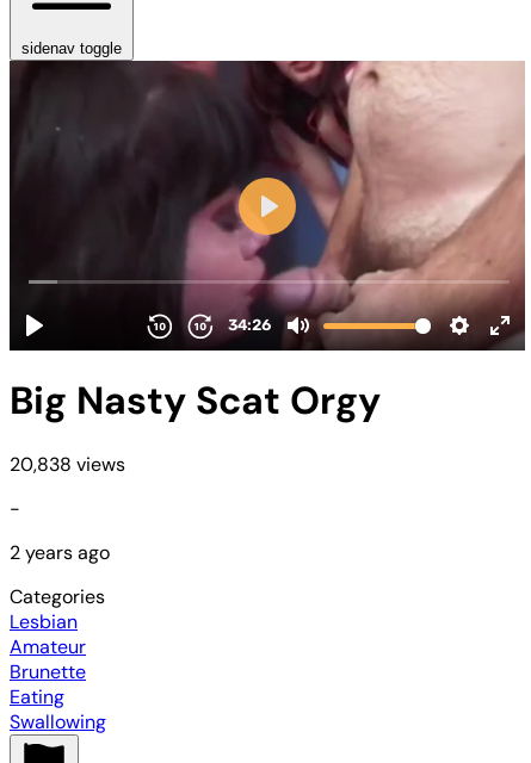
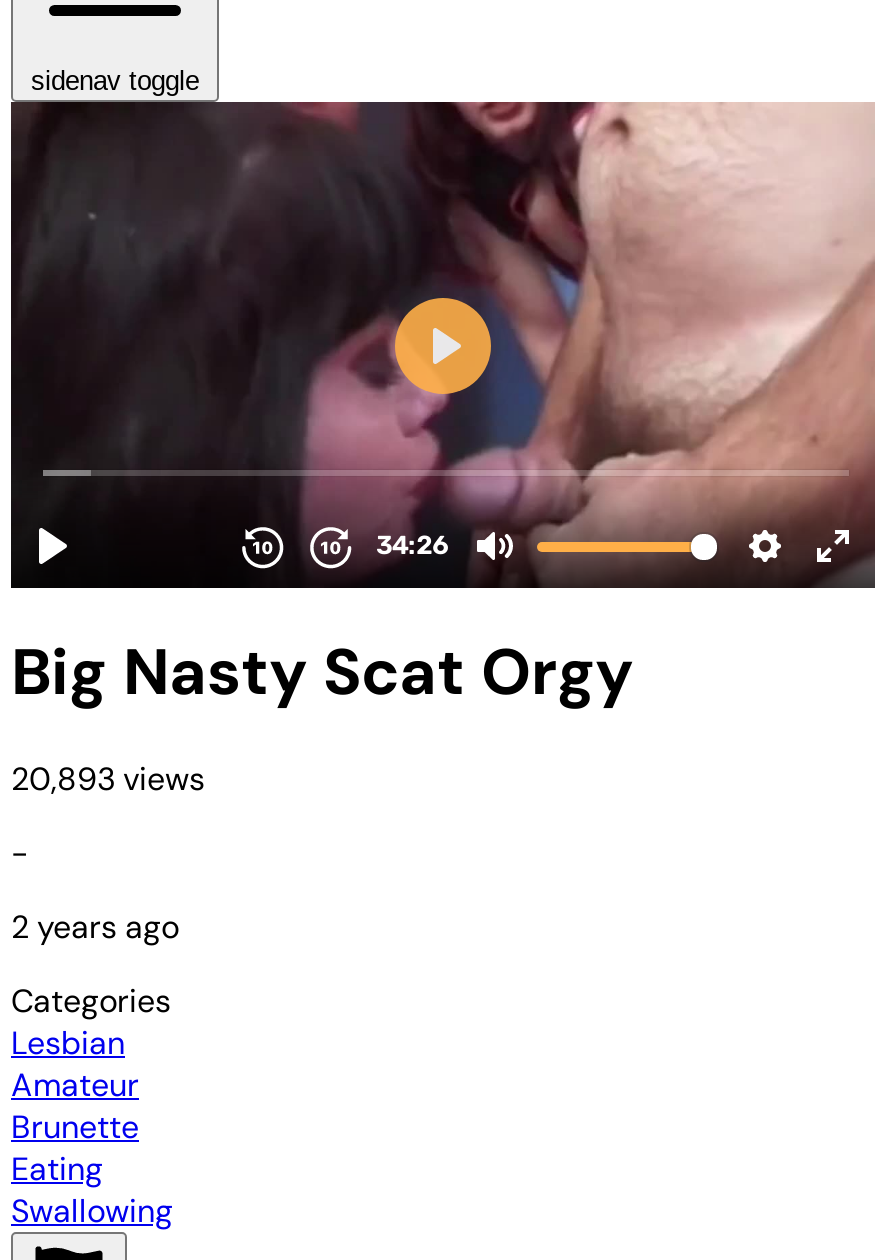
[10,451,125,476] 20,838 views -> [11,757,205,799] 20,893 views

